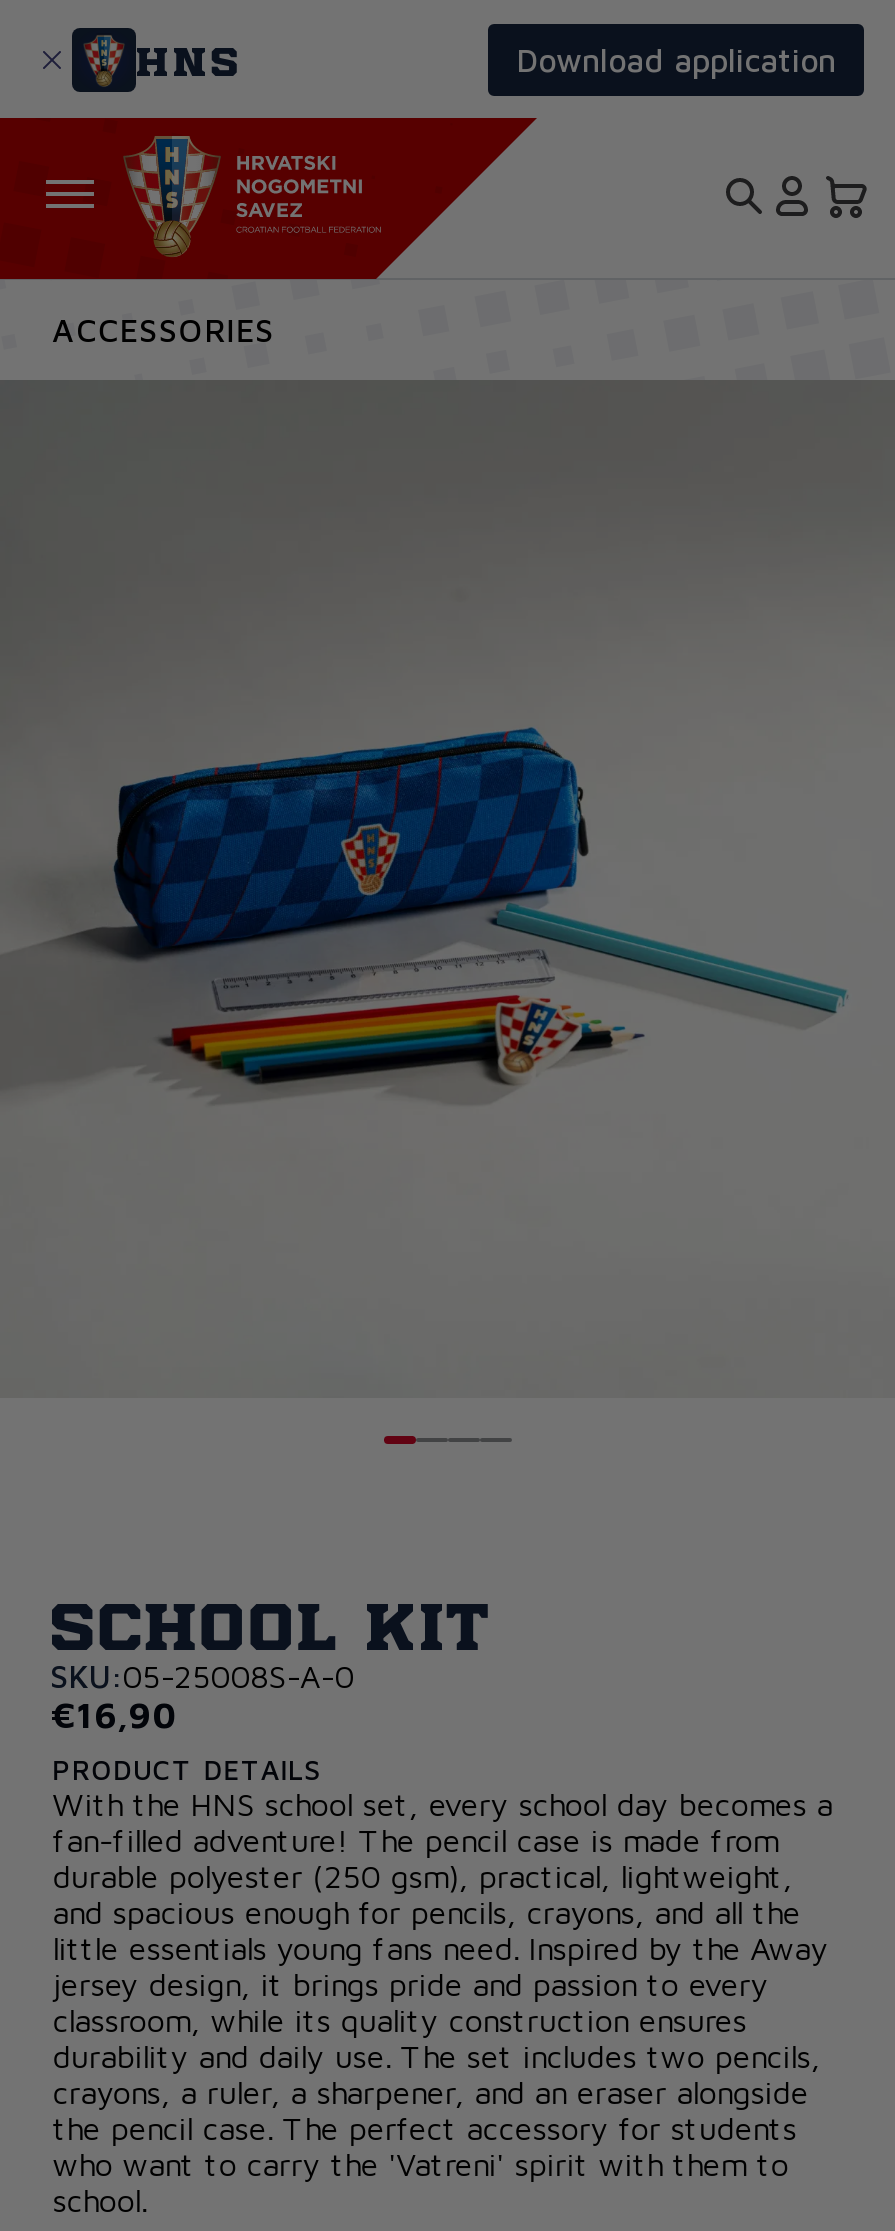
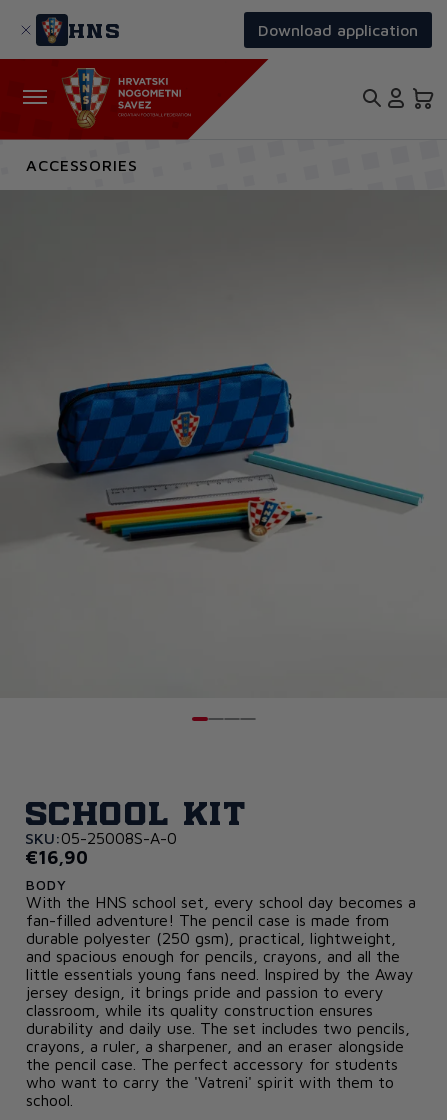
[52,1753,322,1787] PRODUCT DETAILS -> [26,876,66,893] BODY

